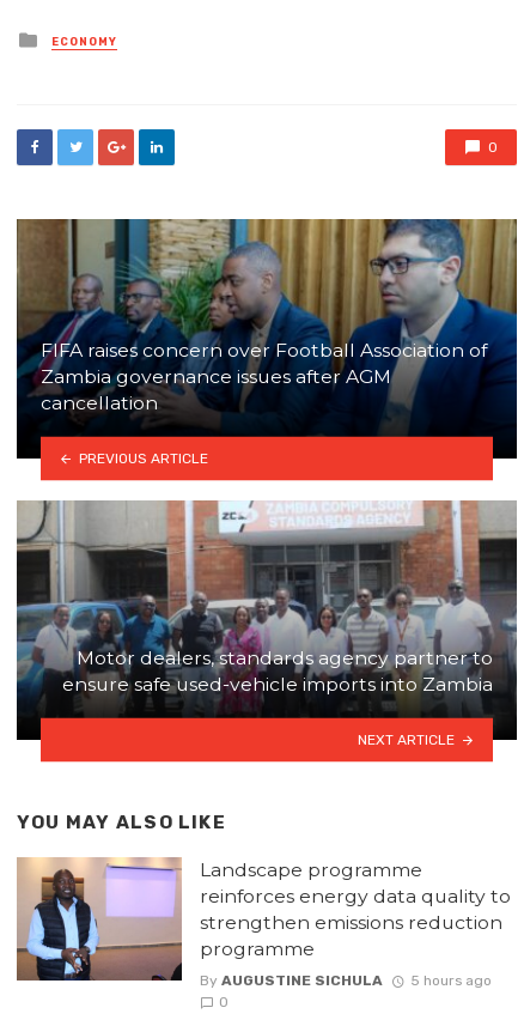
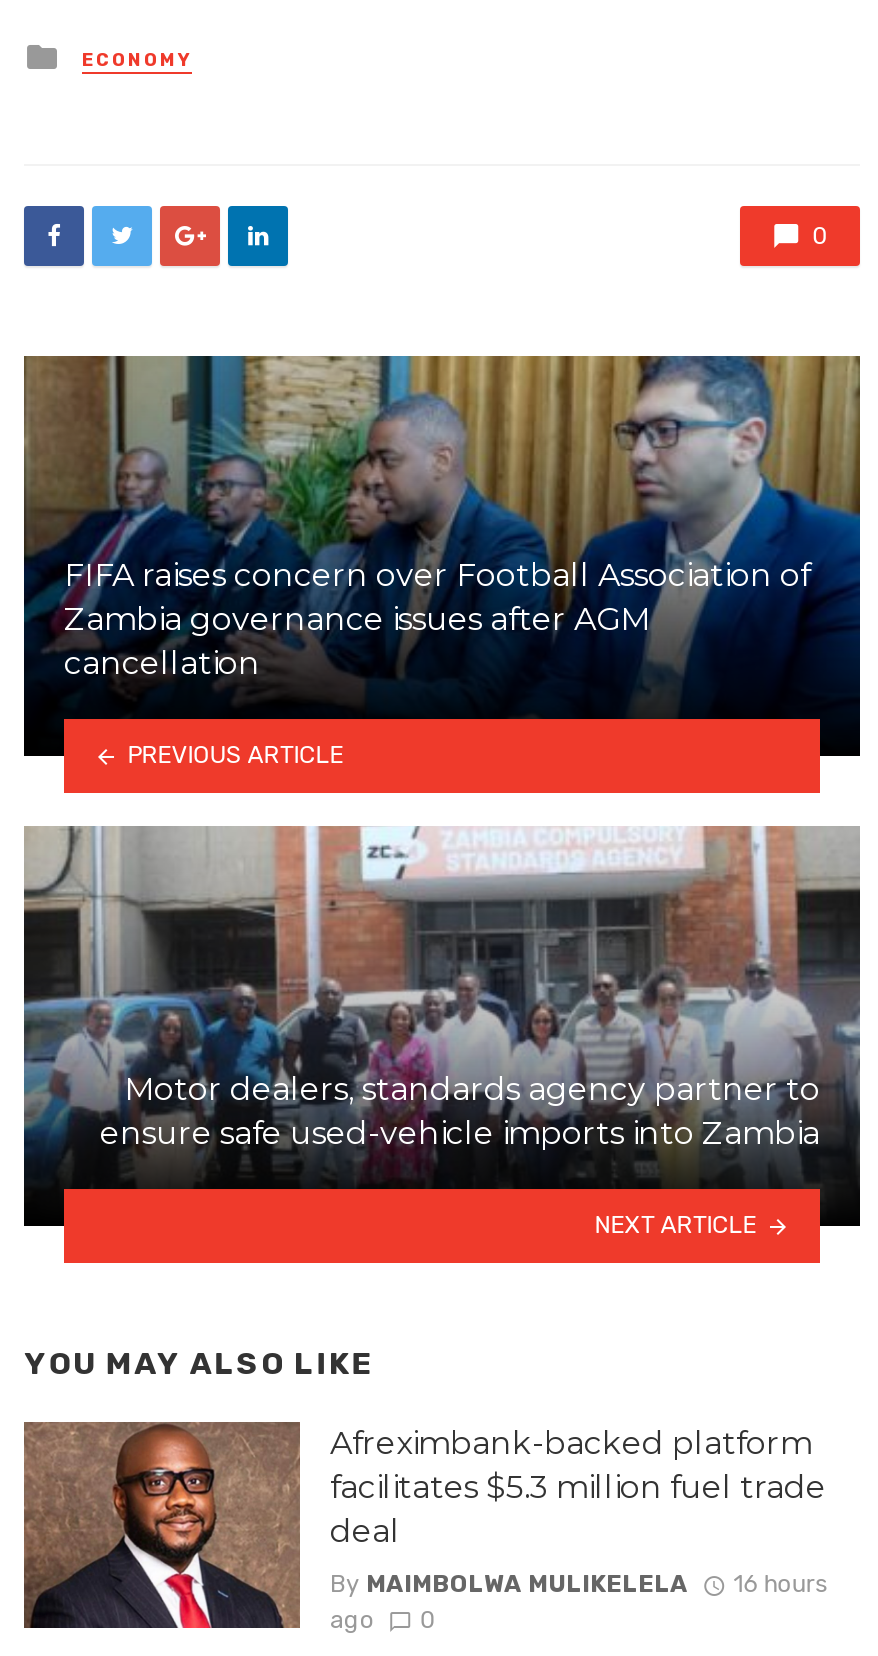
[18,857,511,982] [image] | Landscape programme | reinforces energy data quality to | strengthen emissions reduction | programme -> [22,1420,826,1630] [image] | Afreximbank-backed platform | facilitates $5.3 million fuel trade | deal
[200,972,491,989] By AUGUSTINE SICHULA | 5 hours ago -> [330,1570,827,1634] By MAIMBOLWA MULIKELELA | 16 hours | ago

